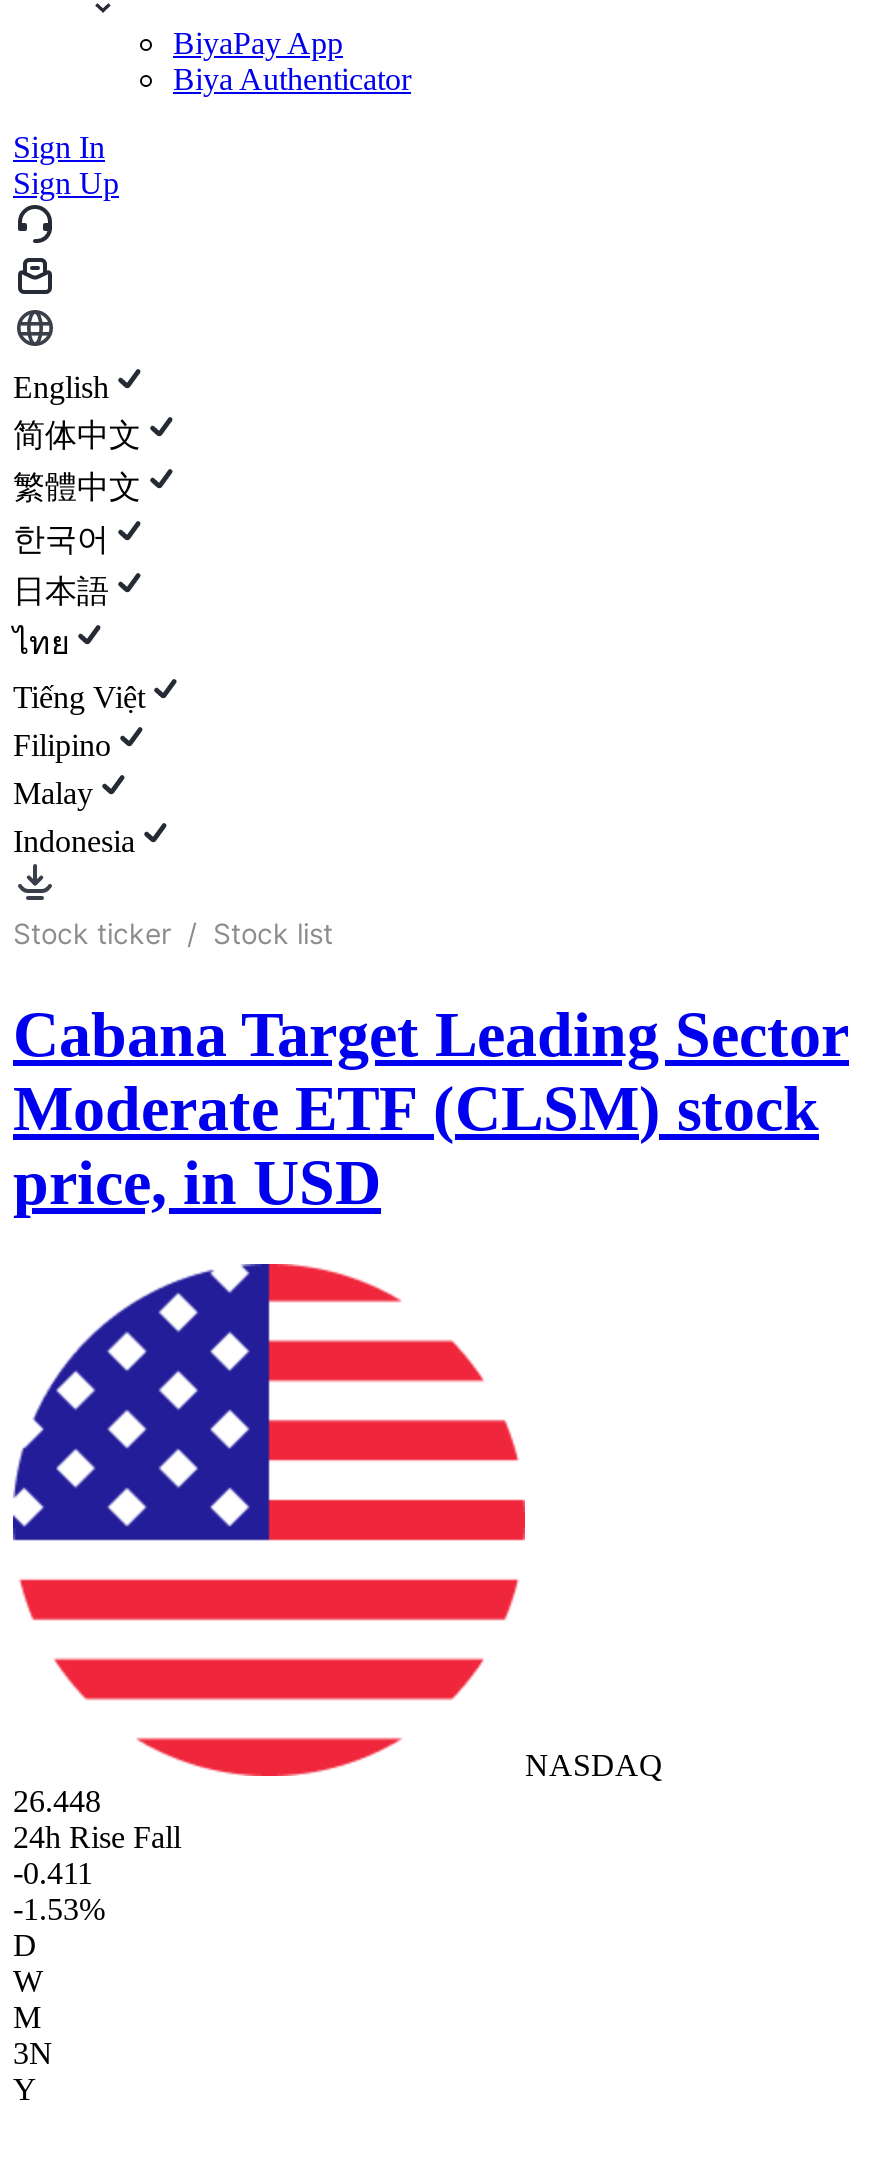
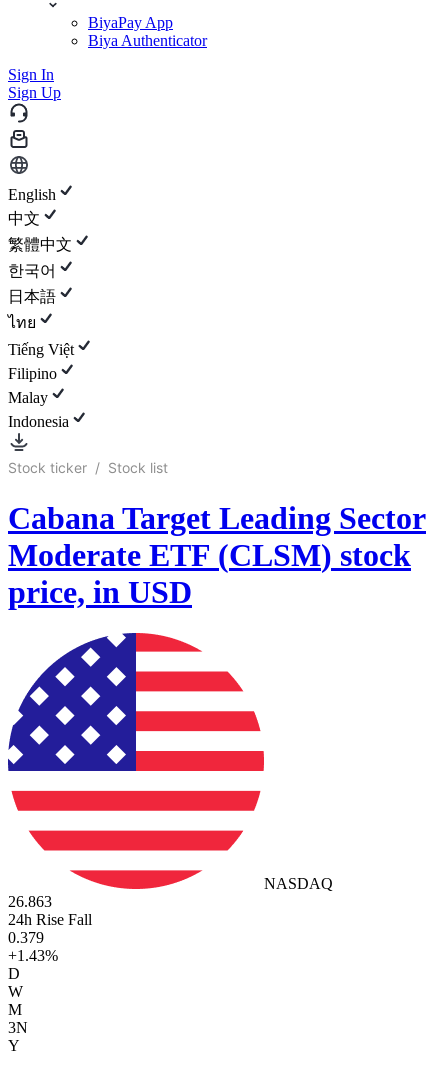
[13,418,141,452] 简体中文 -> [8,210,40,227] 中文
[13,1784,101,1818] 26.448 -> [8,893,52,910] 26.863
[13,1856,93,1890] -0.411 -> [8,929,44,946] 0.379
[13,1892,105,1926] -1.53% -> [8,947,58,964] +1.43%

